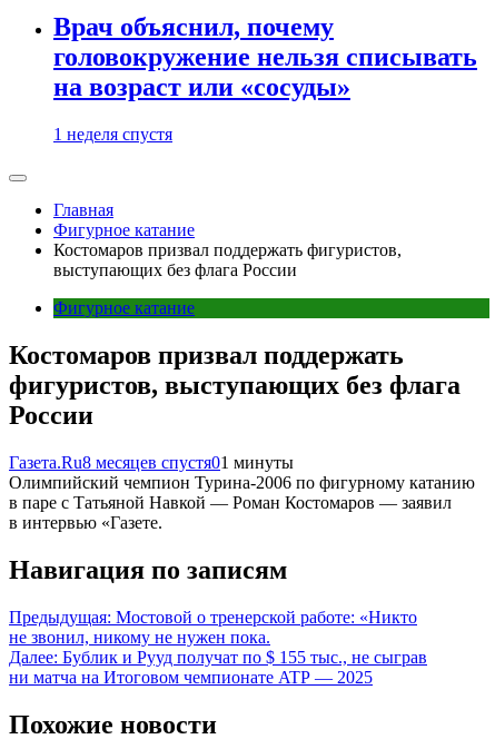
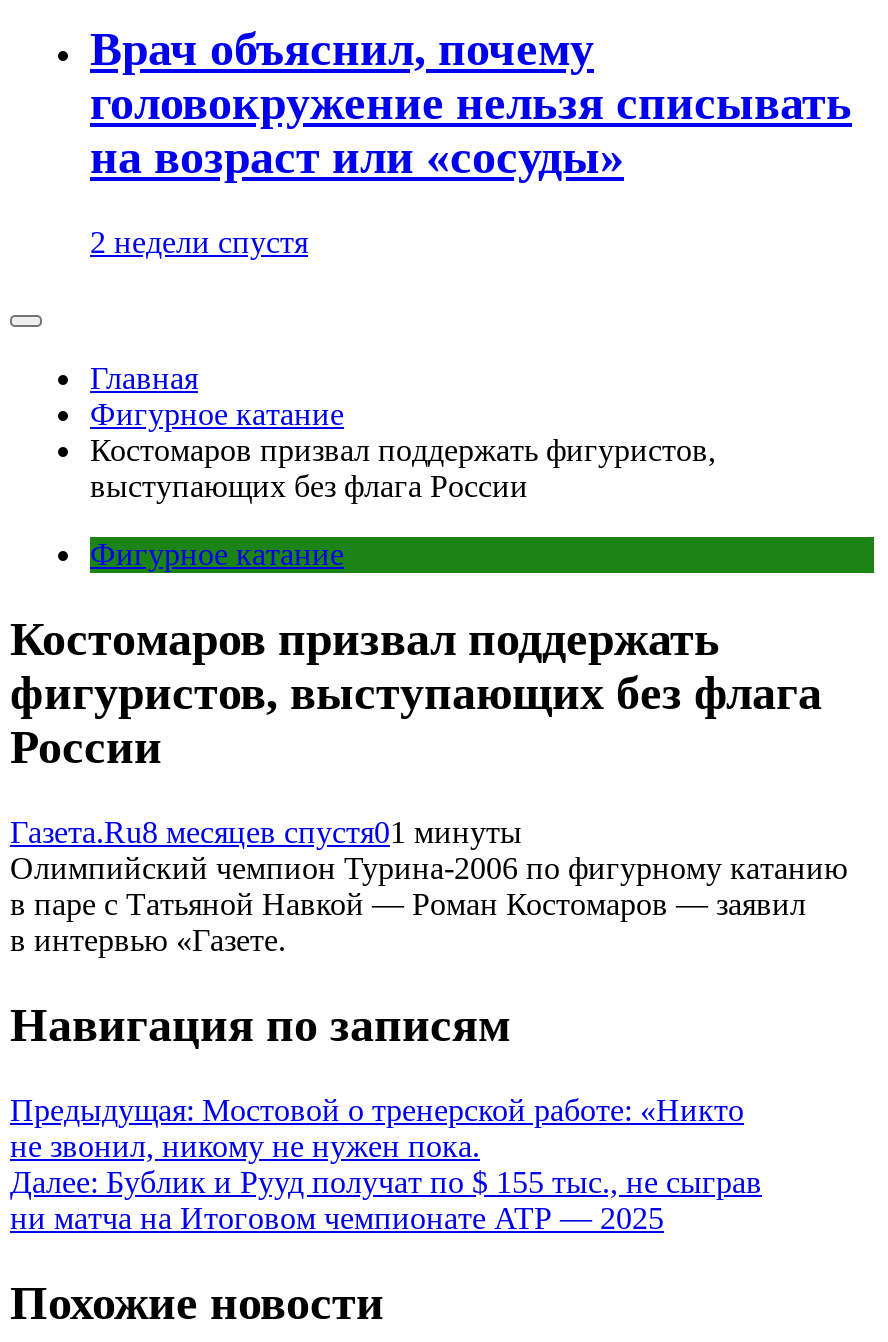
[53,125,172,144] 1 неделя спустя -> [90,225,308,259] 2 недели спустя

